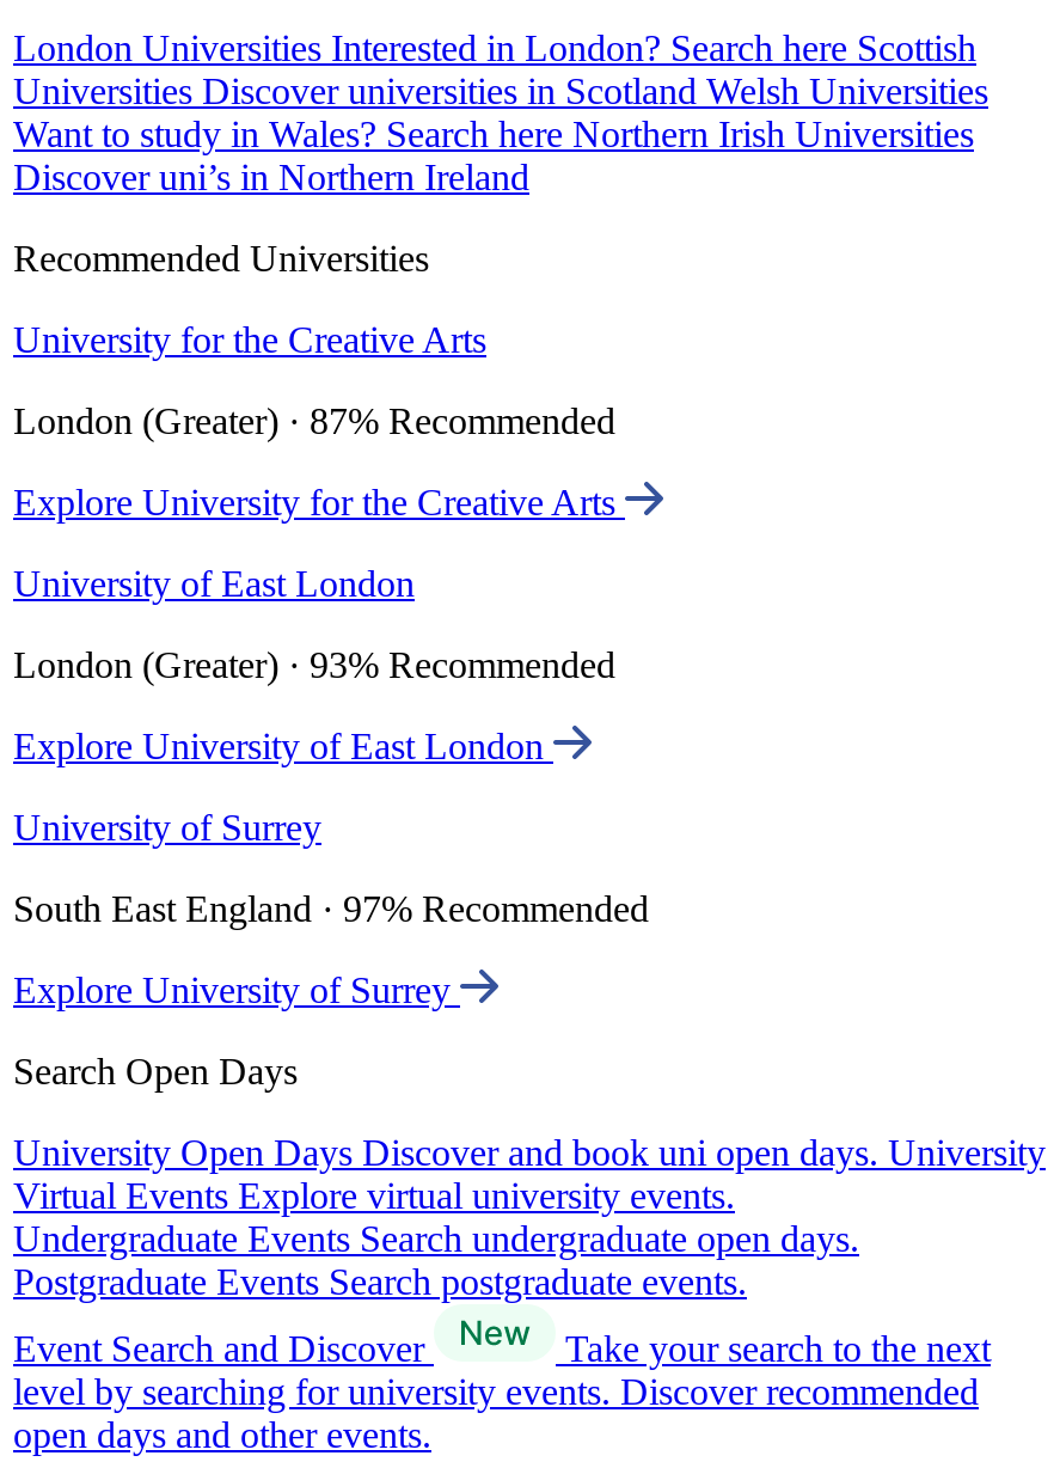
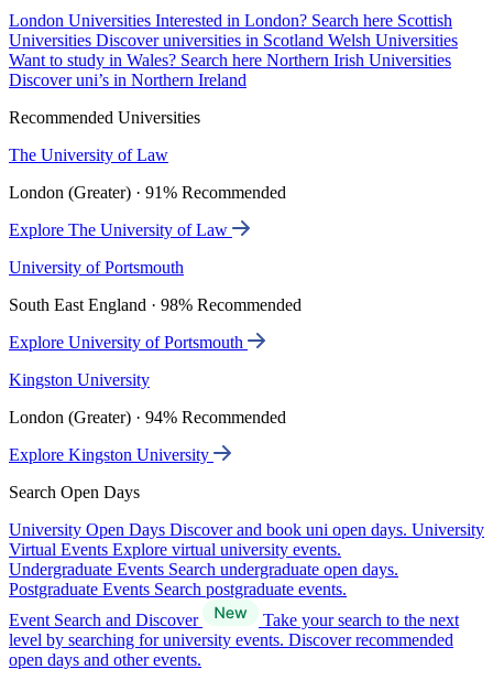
[13,319,486,360] University for the Creative Arts -> [9,146,168,164] The University of Law
[13,401,615,441] London (Greater) · 87% Recommended -> [9,183,286,202] London (Greater) · 91% Recommended
[13,482,625,523] Explore University for the Creative Arts -> [9,221,232,239] Explore The University of Law
[13,563,415,604] University of East London -> [9,258,184,277] University of Portsmouth
[13,645,615,685] London (Greater) · 93% Recommended -> [9,295,302,314] South East England · 98% Recommended
[13,726,553,767] Explore University of East London -> [9,333,248,352] Explore University of Portsmouth
[13,807,321,848] University of Surrey -> [9,370,150,389] Kingston University
[13,888,649,929] South East England · 97% Recommended -> [9,408,286,427] London (Greater) · 94% Recommended
[13,970,460,1010] Explore University of Surrey -> [9,445,213,464] Explore Kingston University

